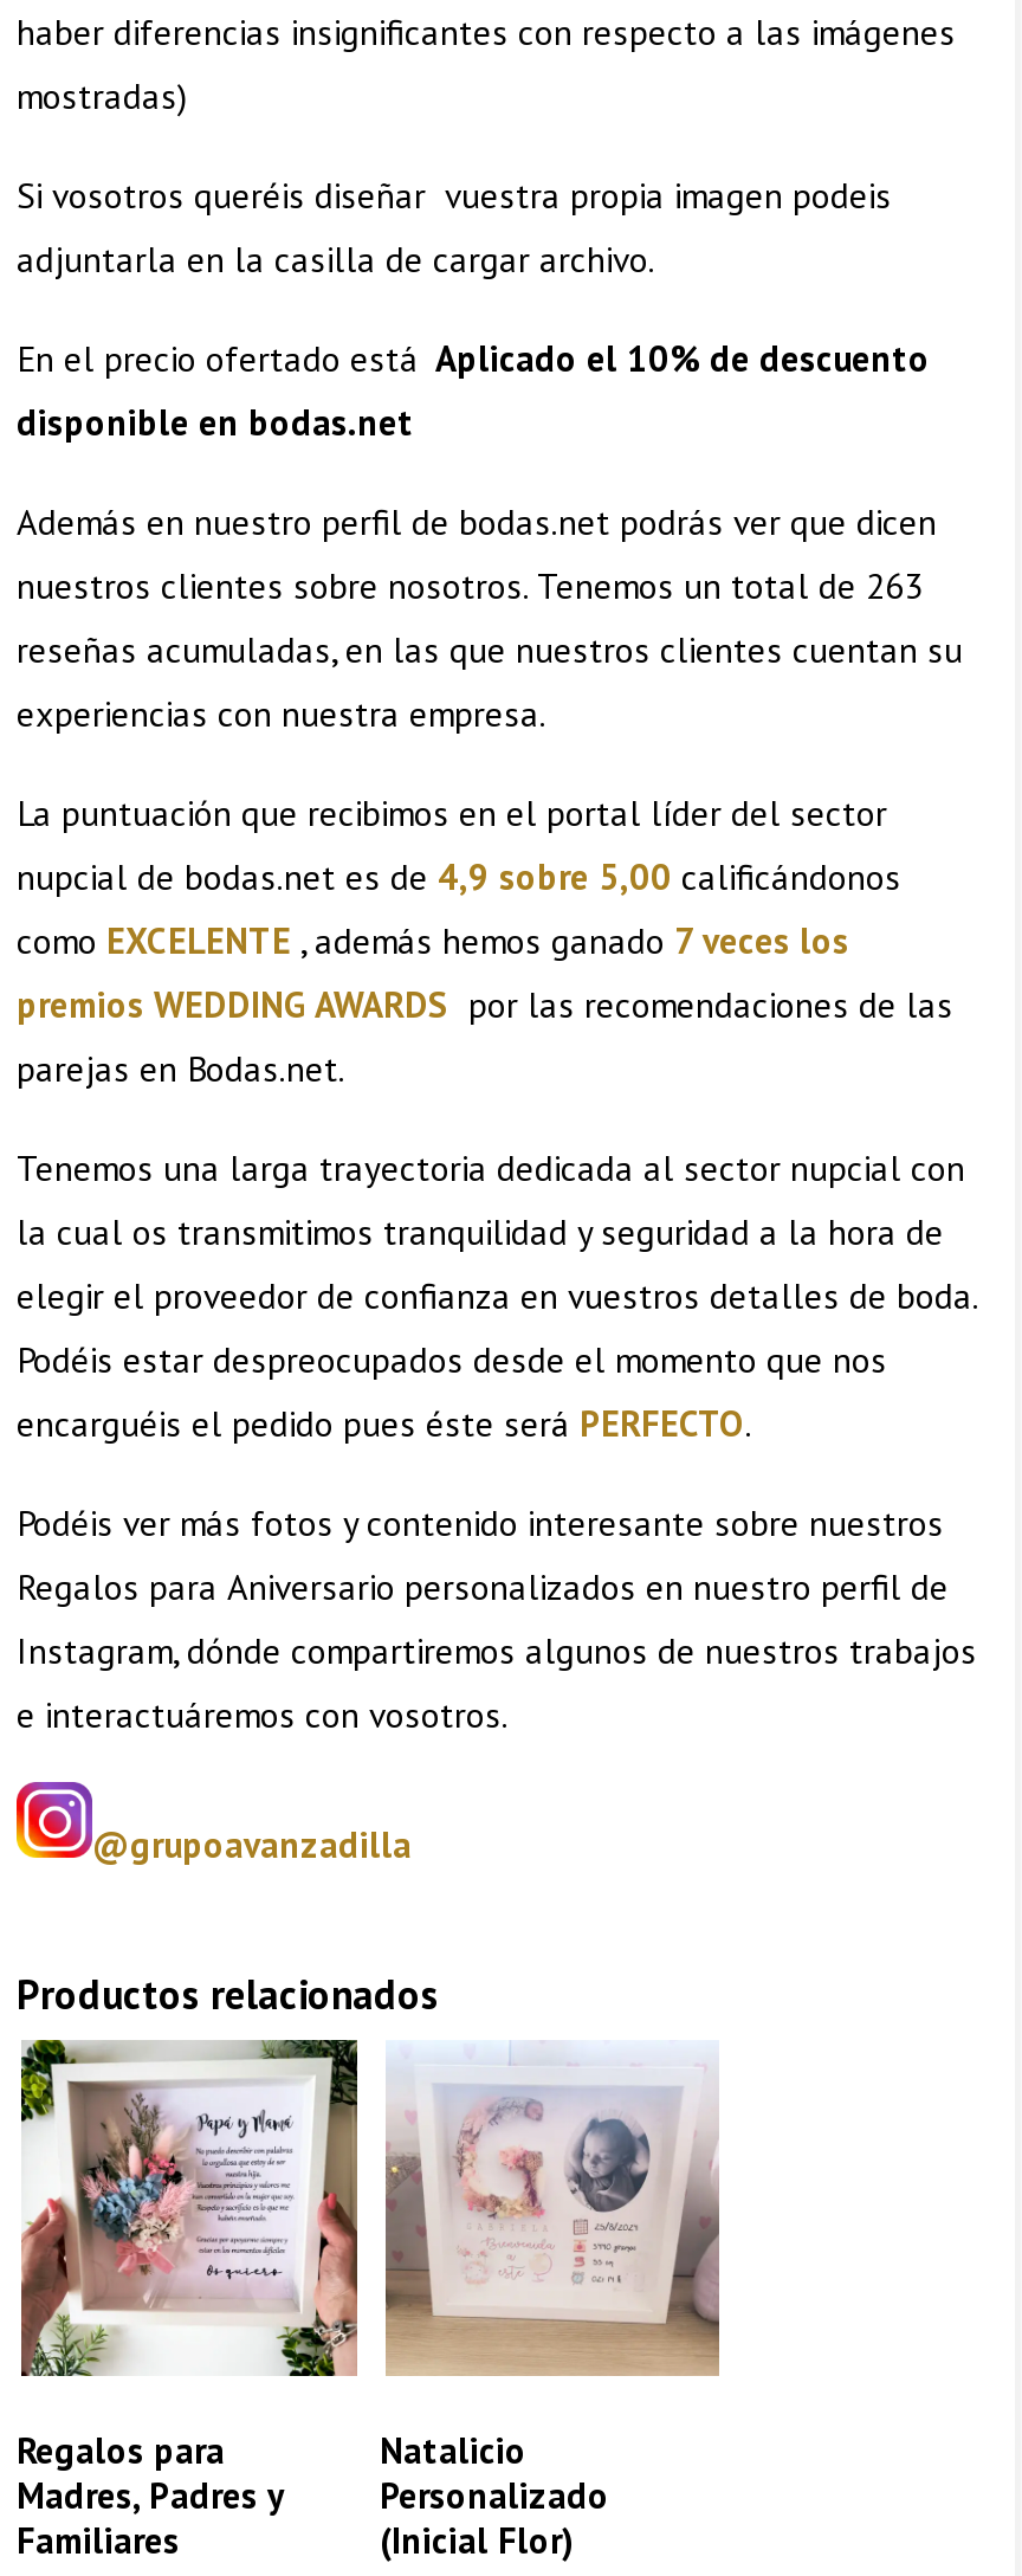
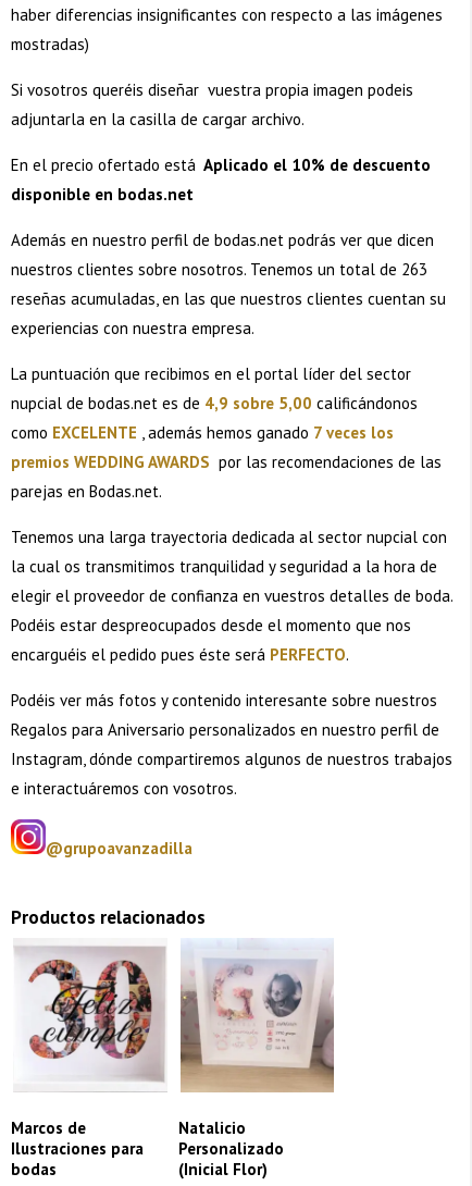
[17,2038,360,2564] [image] | Regalos para | Madres, Padres y | Familiares -> [11,938,167,1179] [image] | Marcos de | Ilustraciones para | bodas

